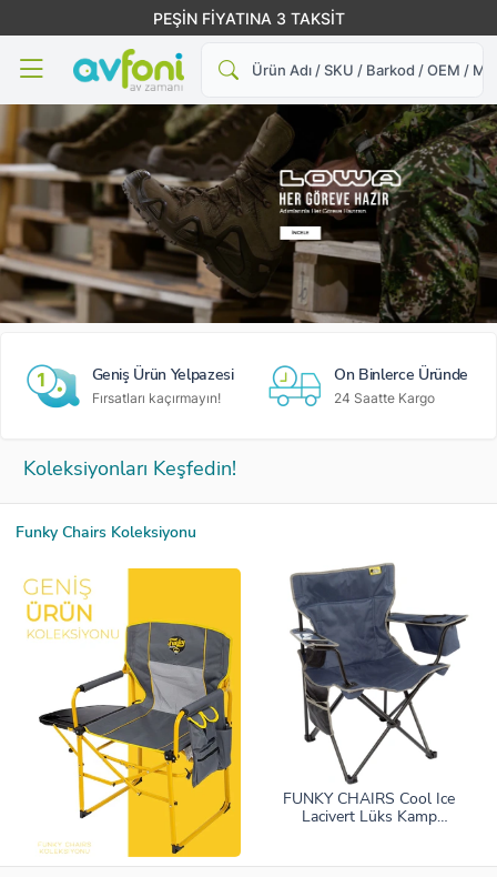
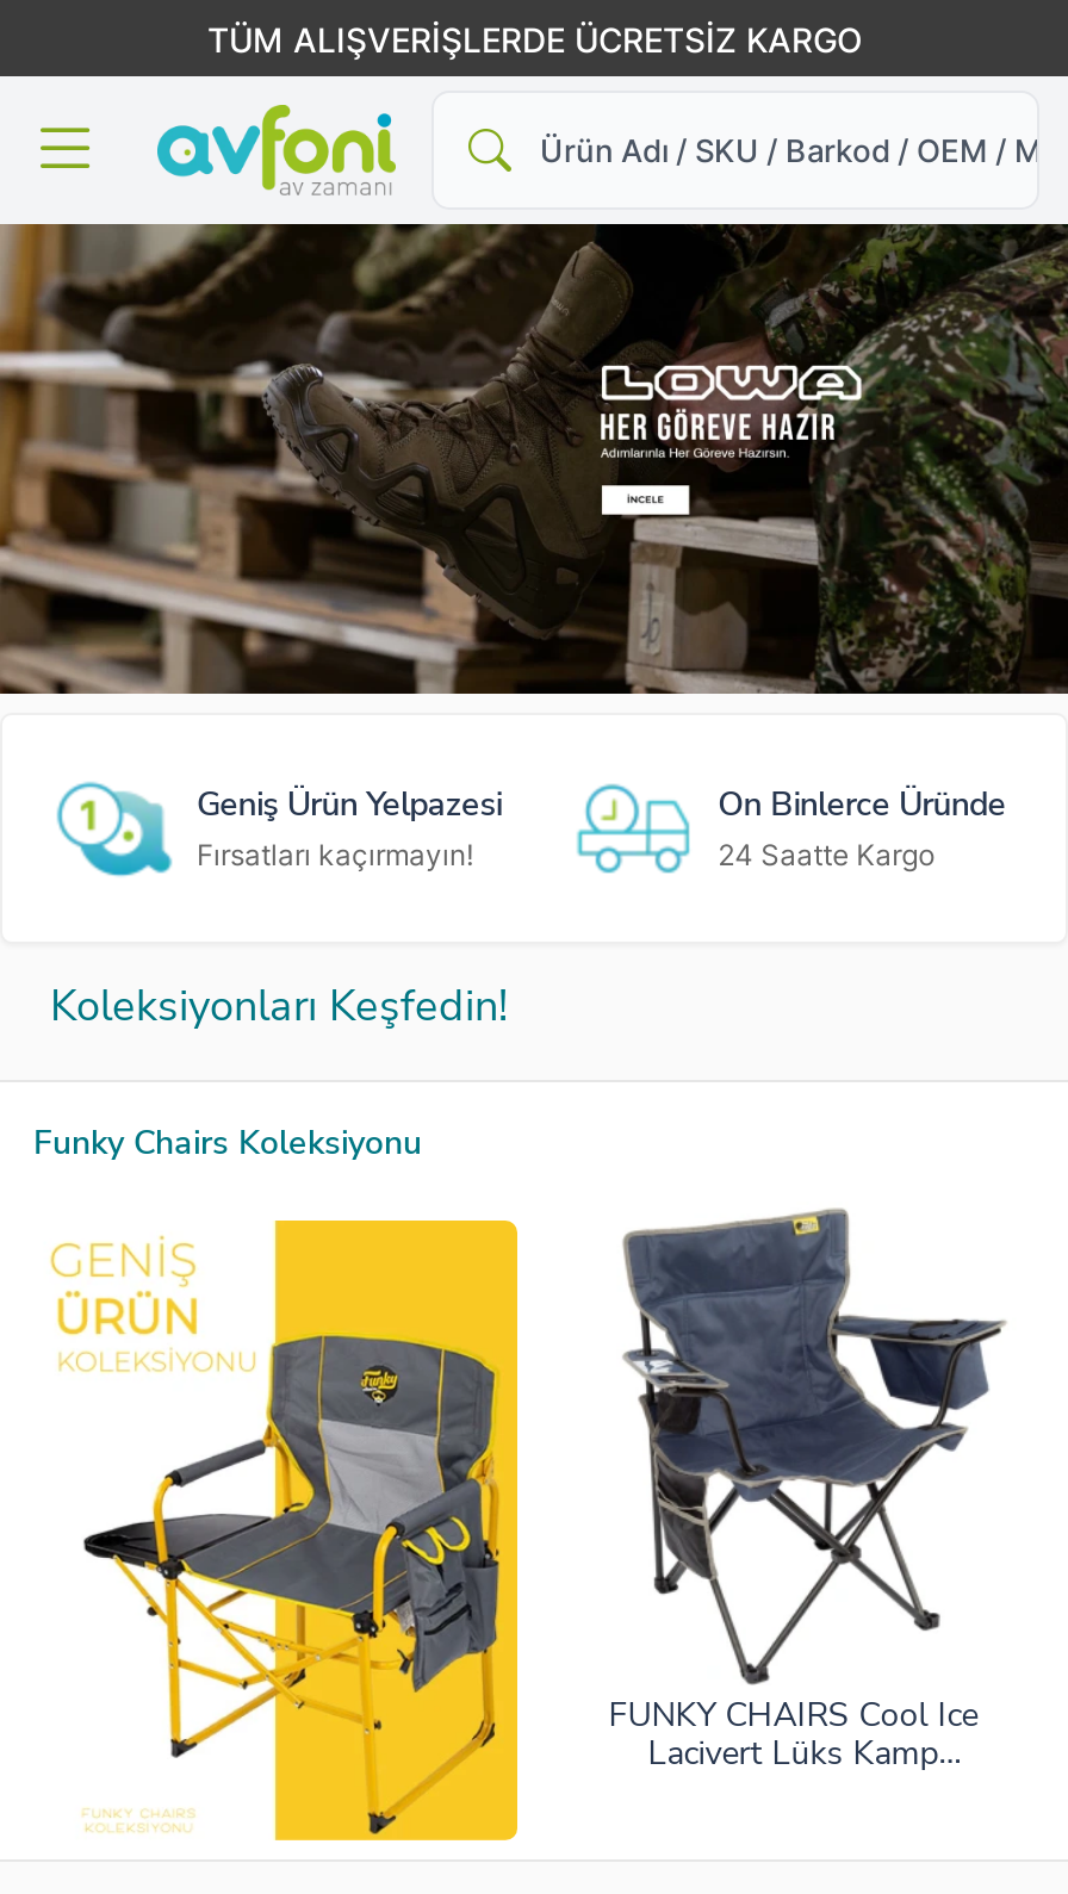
[153,8,344,27] PEŞİN FİYATINA 3 TAKSİT -> [206,18,862,58] TÜM ALIŞVERİŞLERDE ÜCRETSİZ KARGO

